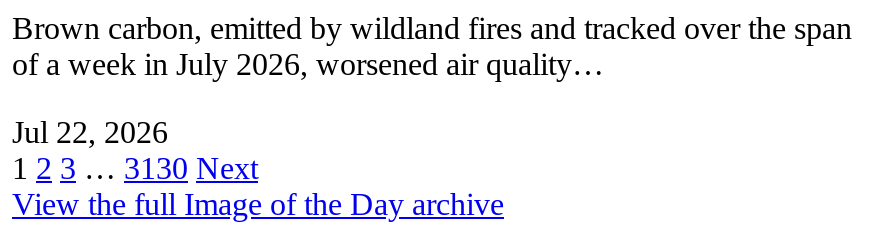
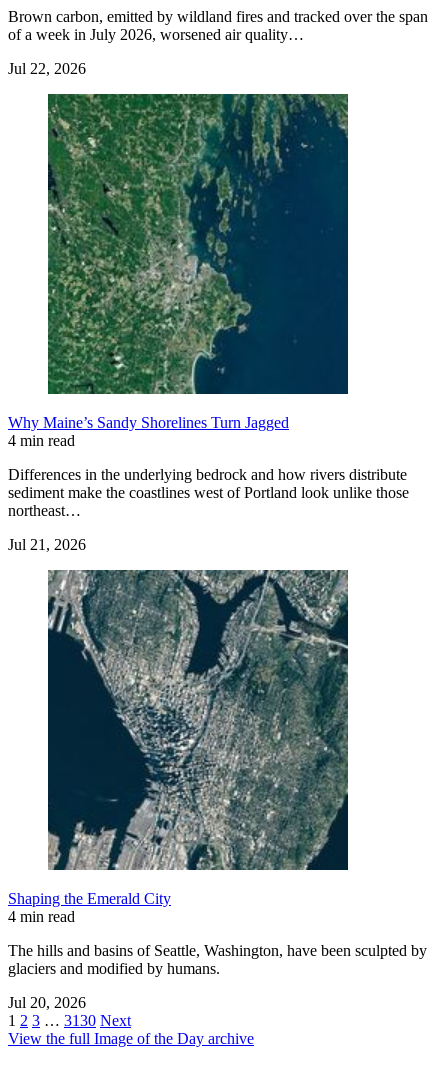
none -> [8,93,409,553] [image] | Why Maine’s Sandy Shorelines Turn Jagged | 4 min read | Differences in the underlying bedrock and how rivers distribute | sediment make the coastlines west of Portland look unlike those | northeast… | Jul 21, 2026
none -> [8,569,427,1011] [image] | Shaping the Emerald City | 4 min read | The hills and basins of Seattle, Washington, have been sculpted by | glaciers and modified by humans. | Jul 20, 2026

